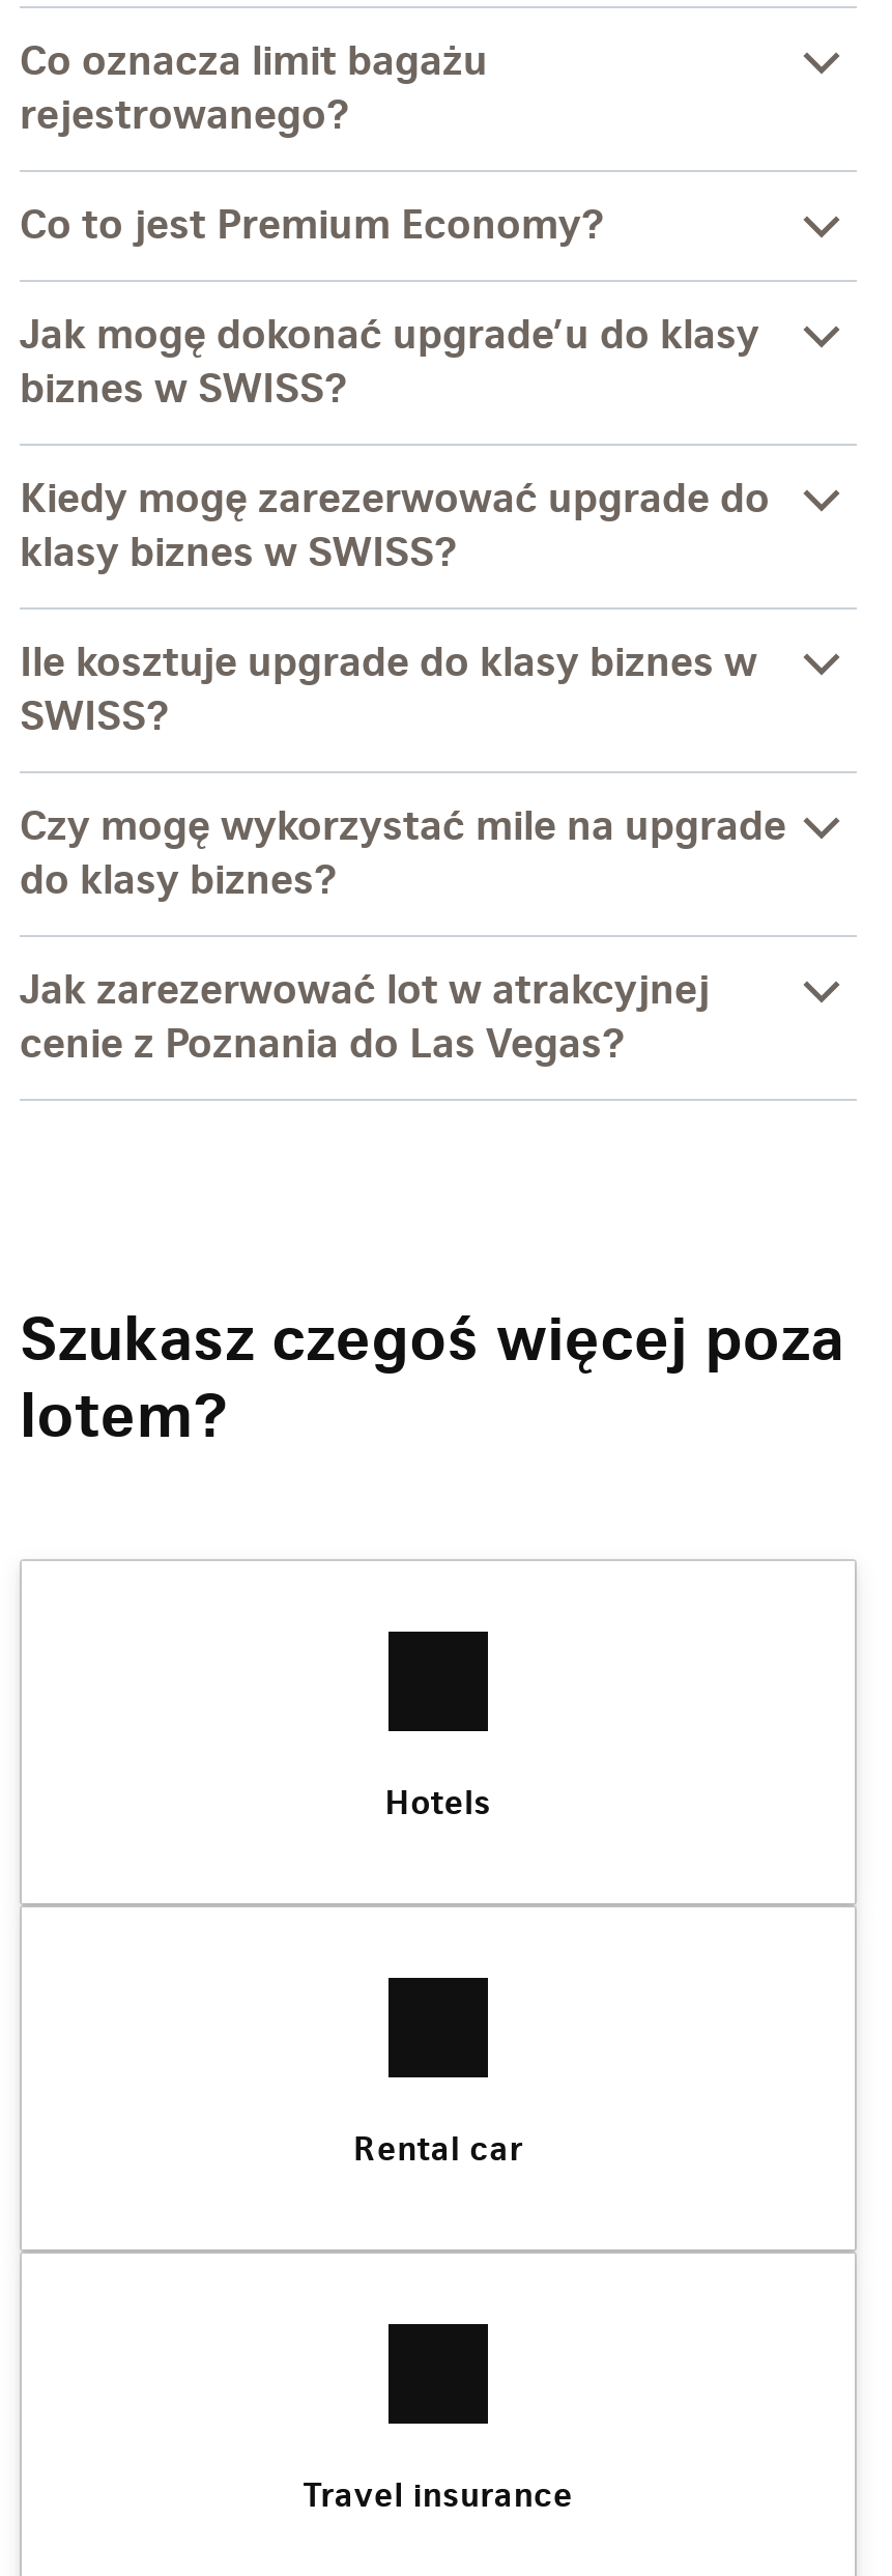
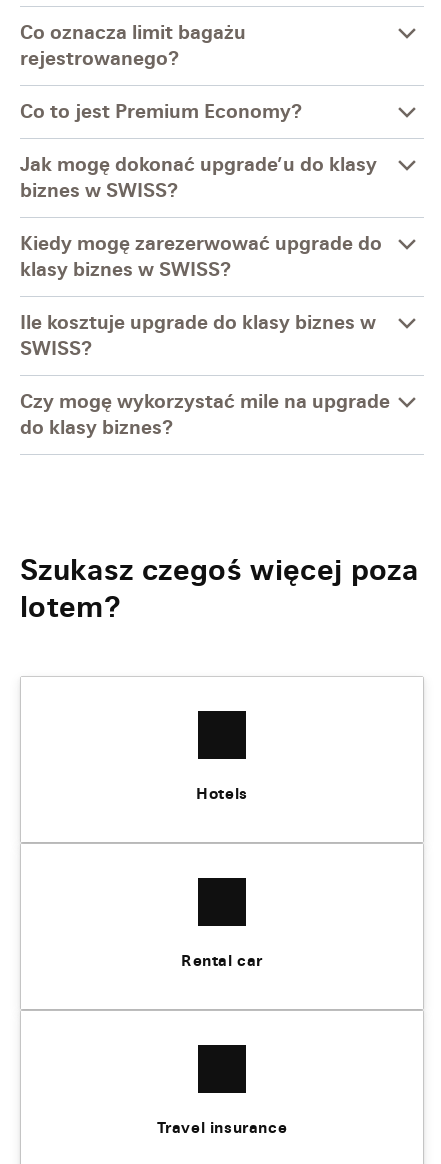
[20,965,710,1070] Jak zarezerwować lot w atrakcyjnej | cenie z Poznania do Las Vegas? -> none

